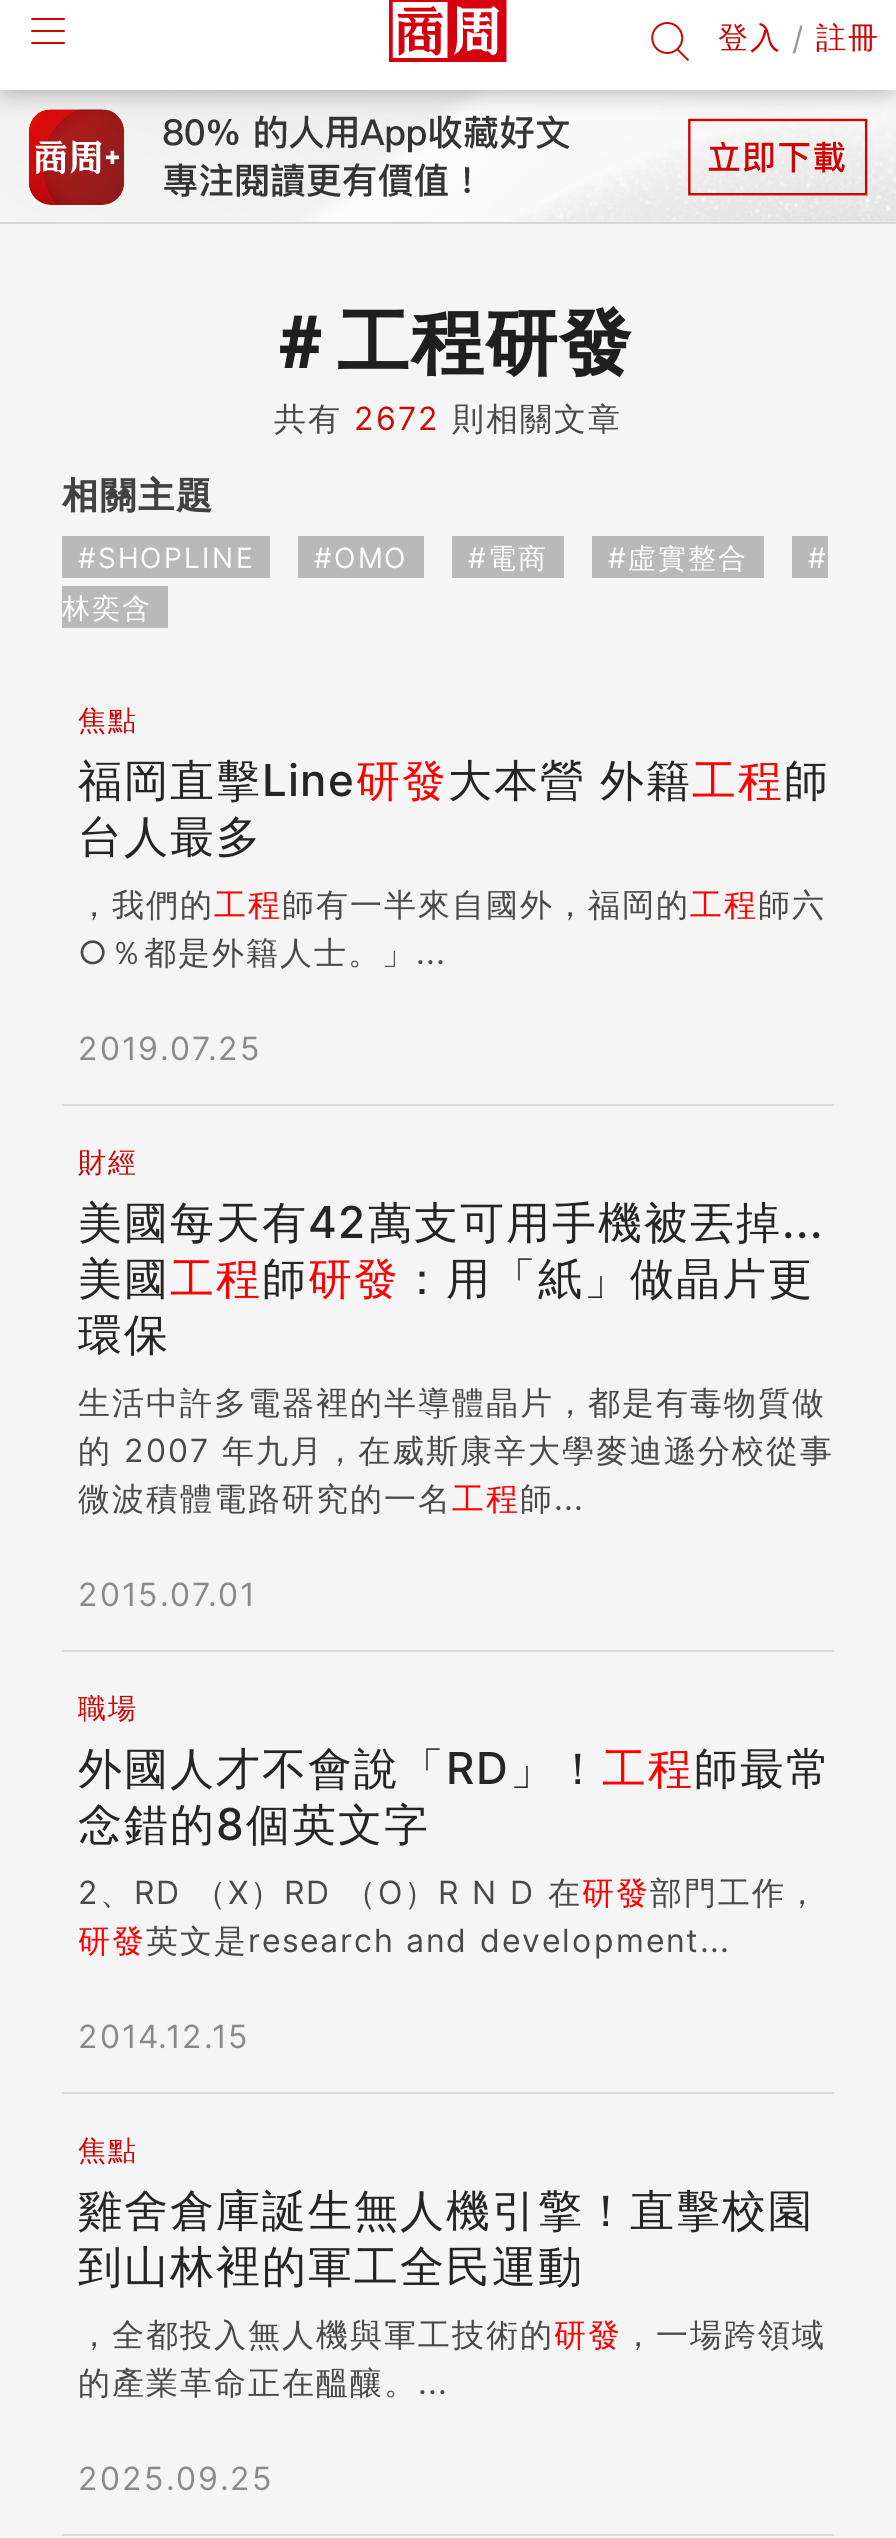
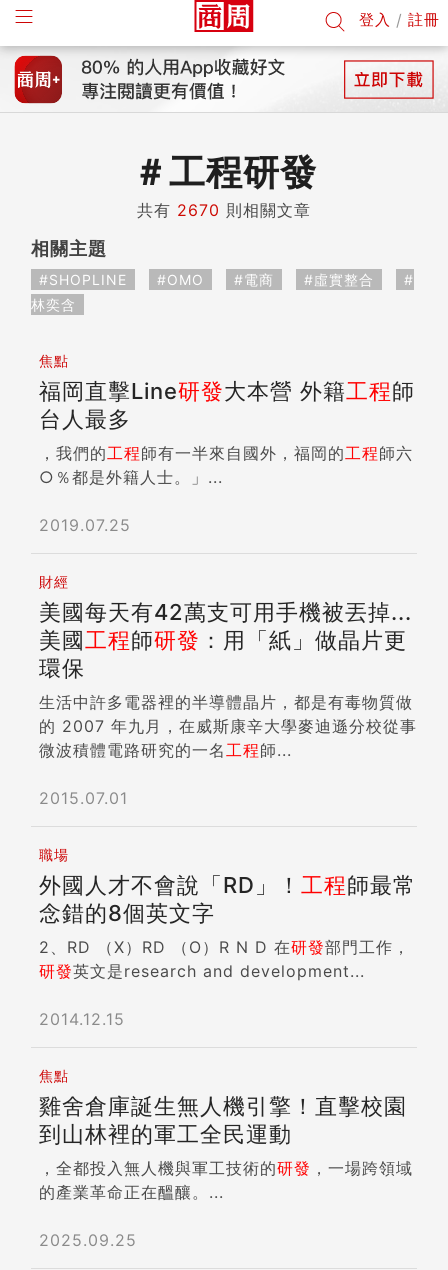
[274,398,622,438] 共有2672則相關文章 -> [137,200,311,220] 共有2670則相關文章

